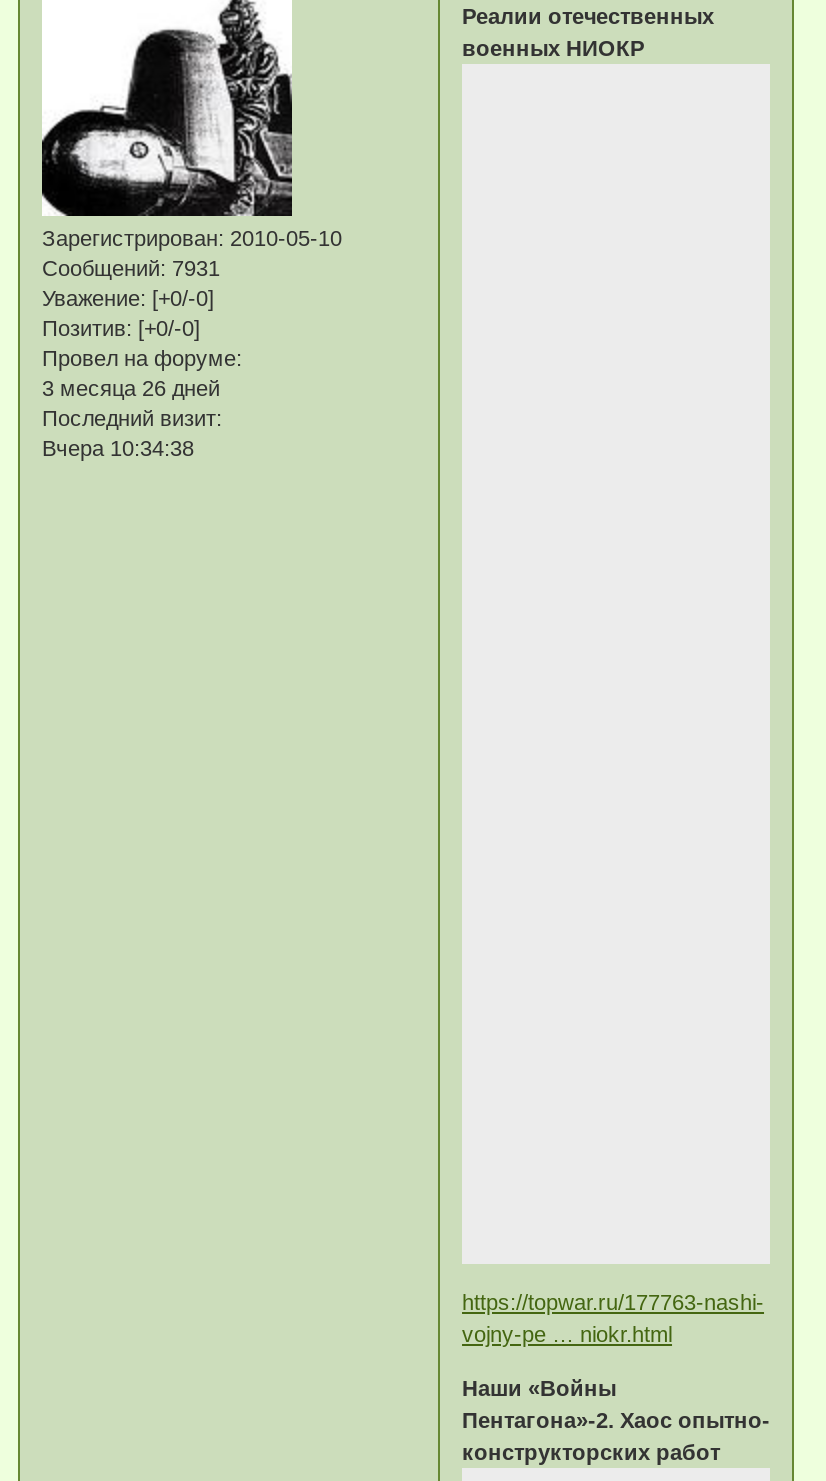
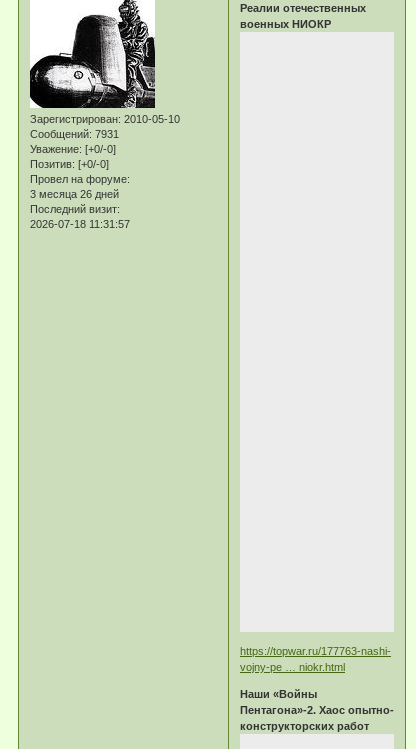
[42,436,194,460] Вчера 10:34:38 -> [30,218,130,230] 2026-07-18 11:31:57

